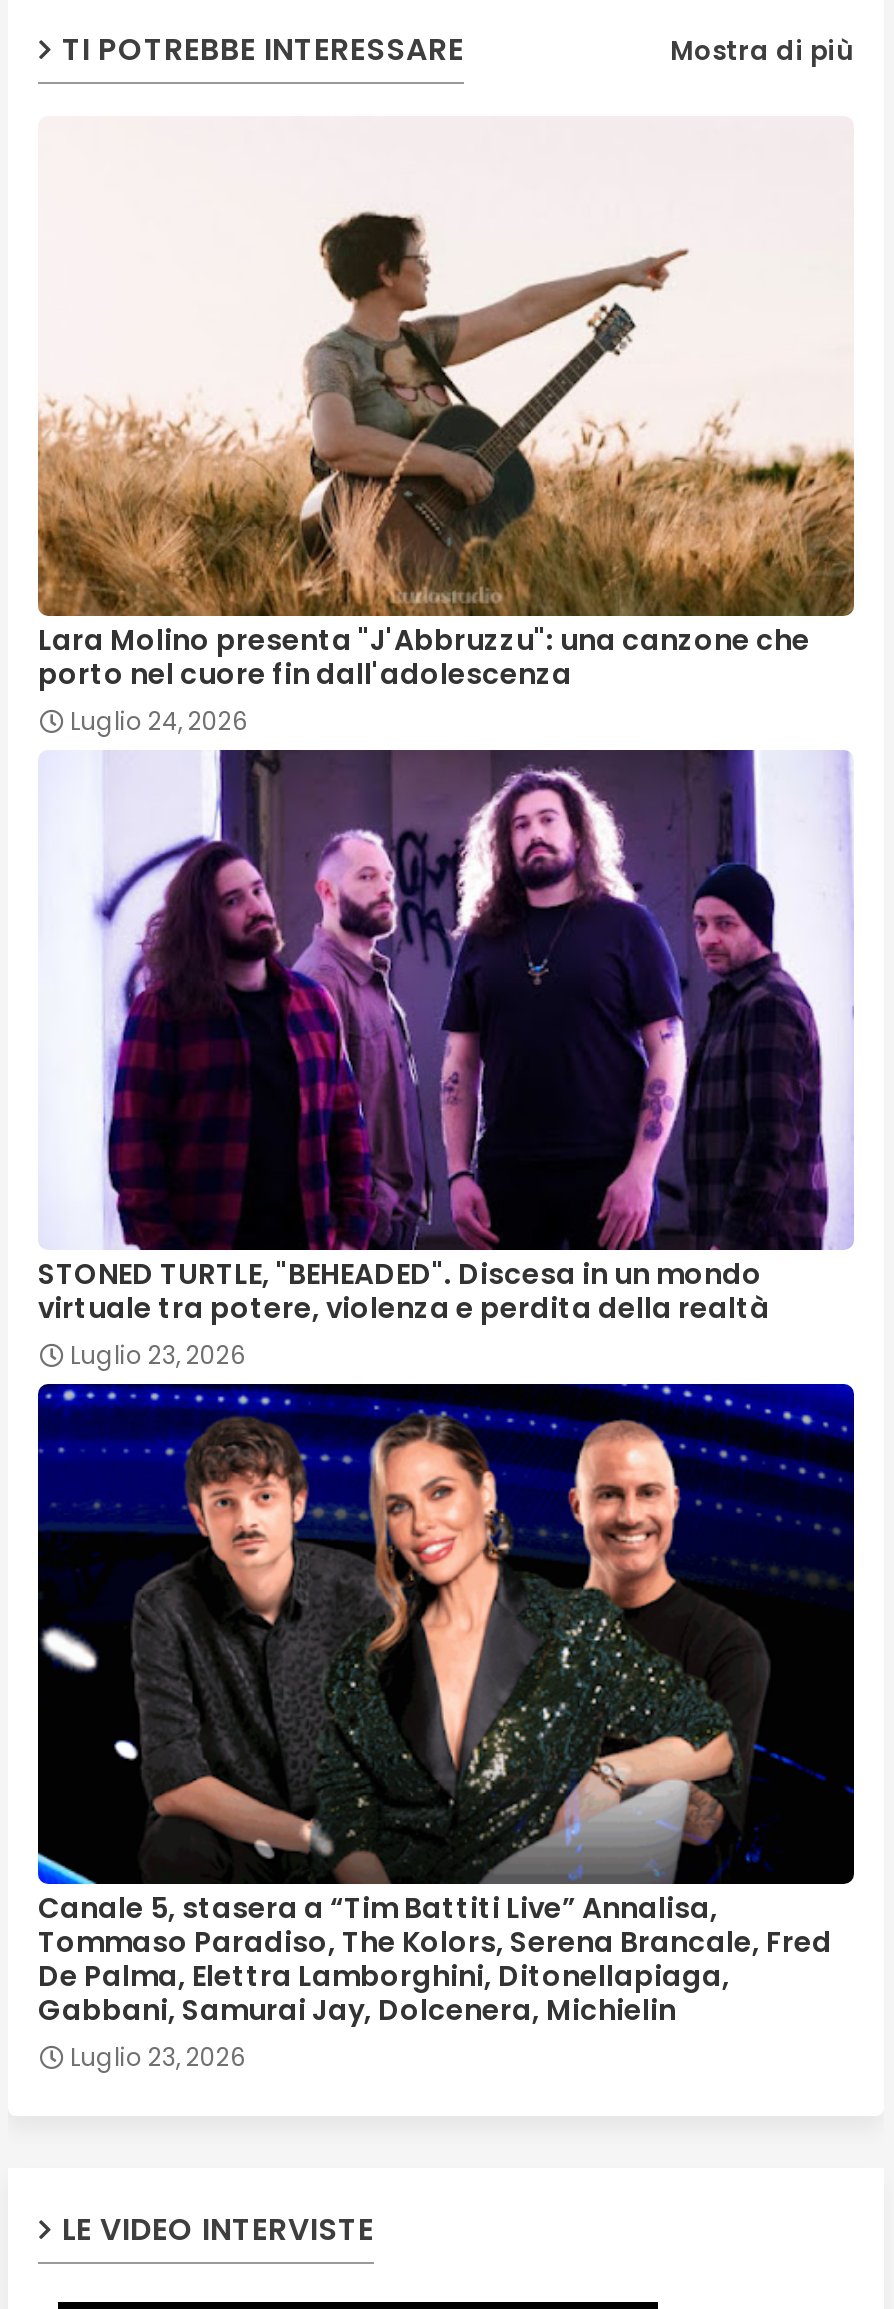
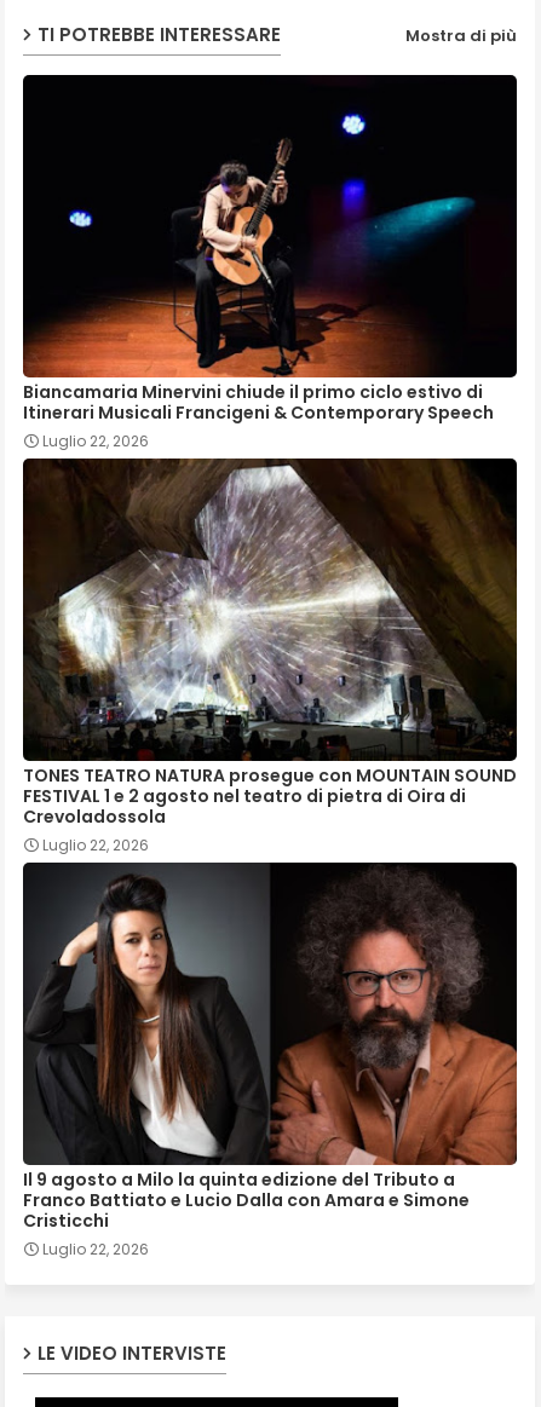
[36,116,856,739] [image] | Lara Molino presenta "J'Abbruzzu": una canzone che | porto nel cuore fin dall'adolescenza | Luglio 24, 2026 -> [22,74,518,452] [image] | Biancamaria Minervini chiude il primo ciclo estivo di | Itinerari Musicali Francigeni & Contemporary Speech | Luglio 22, 2026
[38,748,854,1373] [image] | STONED TURTLE, "BEHEADED". Discesa in un mondo | virtuale tra potere, violenza e perdita della realtà | Luglio 23, 2026 -> [22,457,518,856] [image] | TONES TEATRO NATURA prosegue con MOUNTAIN SOUND | FESTIVAL 1 e 2 agosto nel teatro di pietra di Oira di | Crevoladossola | Luglio 22, 2026
[36,1382,856,2075] [image] | Canale 5, stasera a “Tim Battiti Live” Annalisa, | Tommaso Paradiso, The Kolors, Serena Brancale, Fred | De Palma, Elettra Lamborghini, Ditonellapiaga, | Gabbani, Samurai Jay, Dolcenera, Michielin | Luglio 23, 2026 -> [22,842,518,1260] [image] | Il 9 agosto a Milo la quinta edizione del Tributo a | Franco Battiato e Lucio Dalla con Amara e Simone | Cristicchi | Luglio 22, 2026

